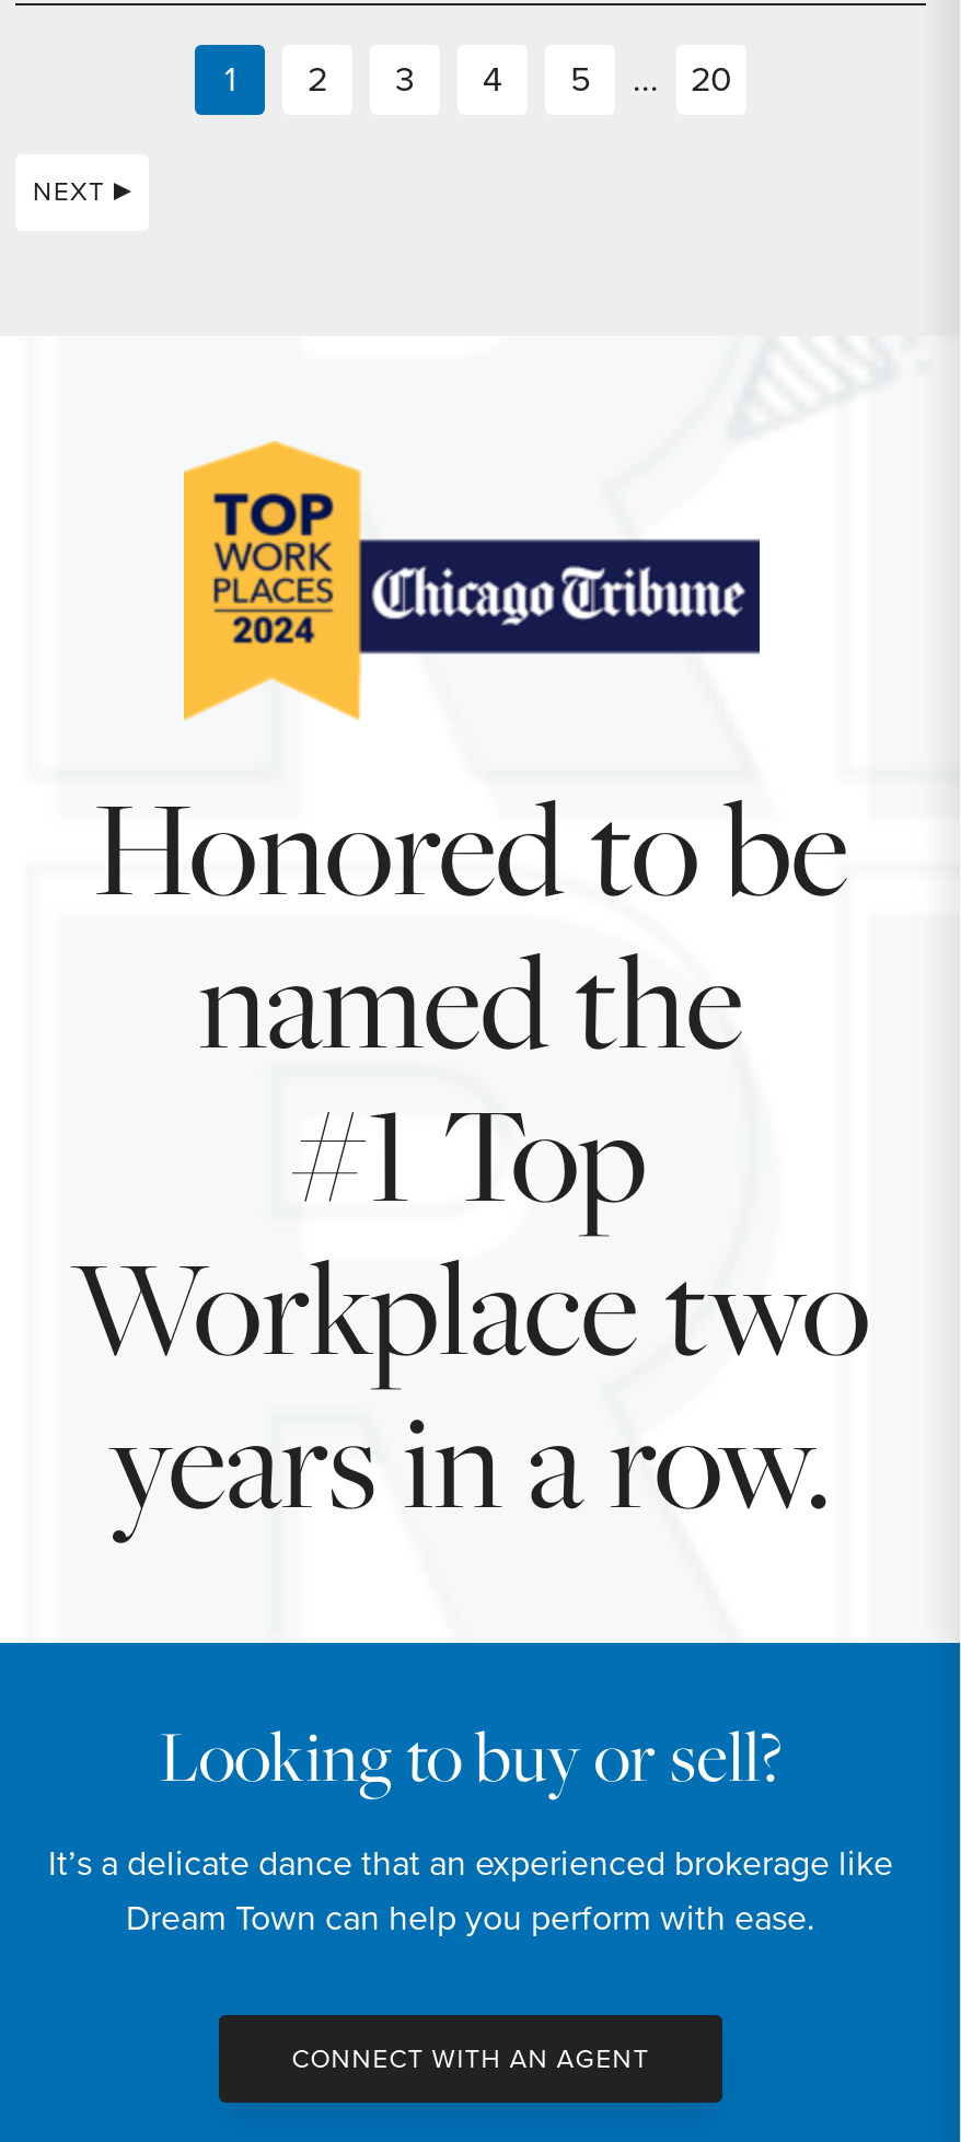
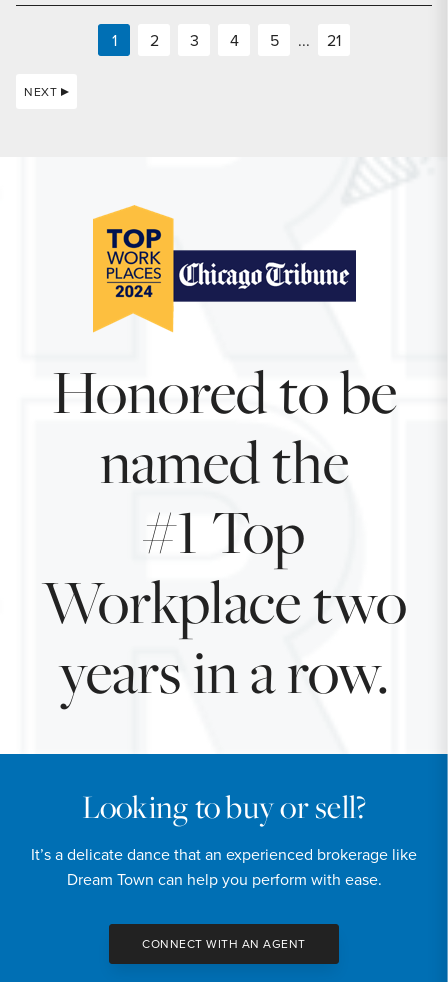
[691,54,732,104] 20 -> [327,29,341,51] 21

